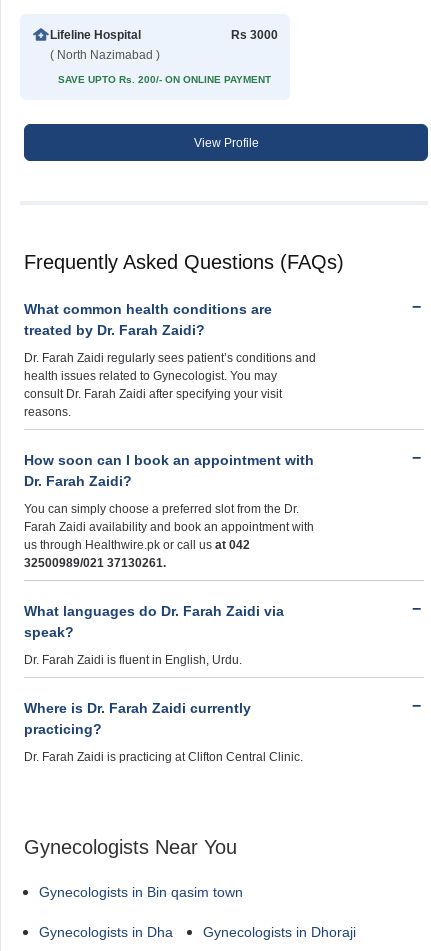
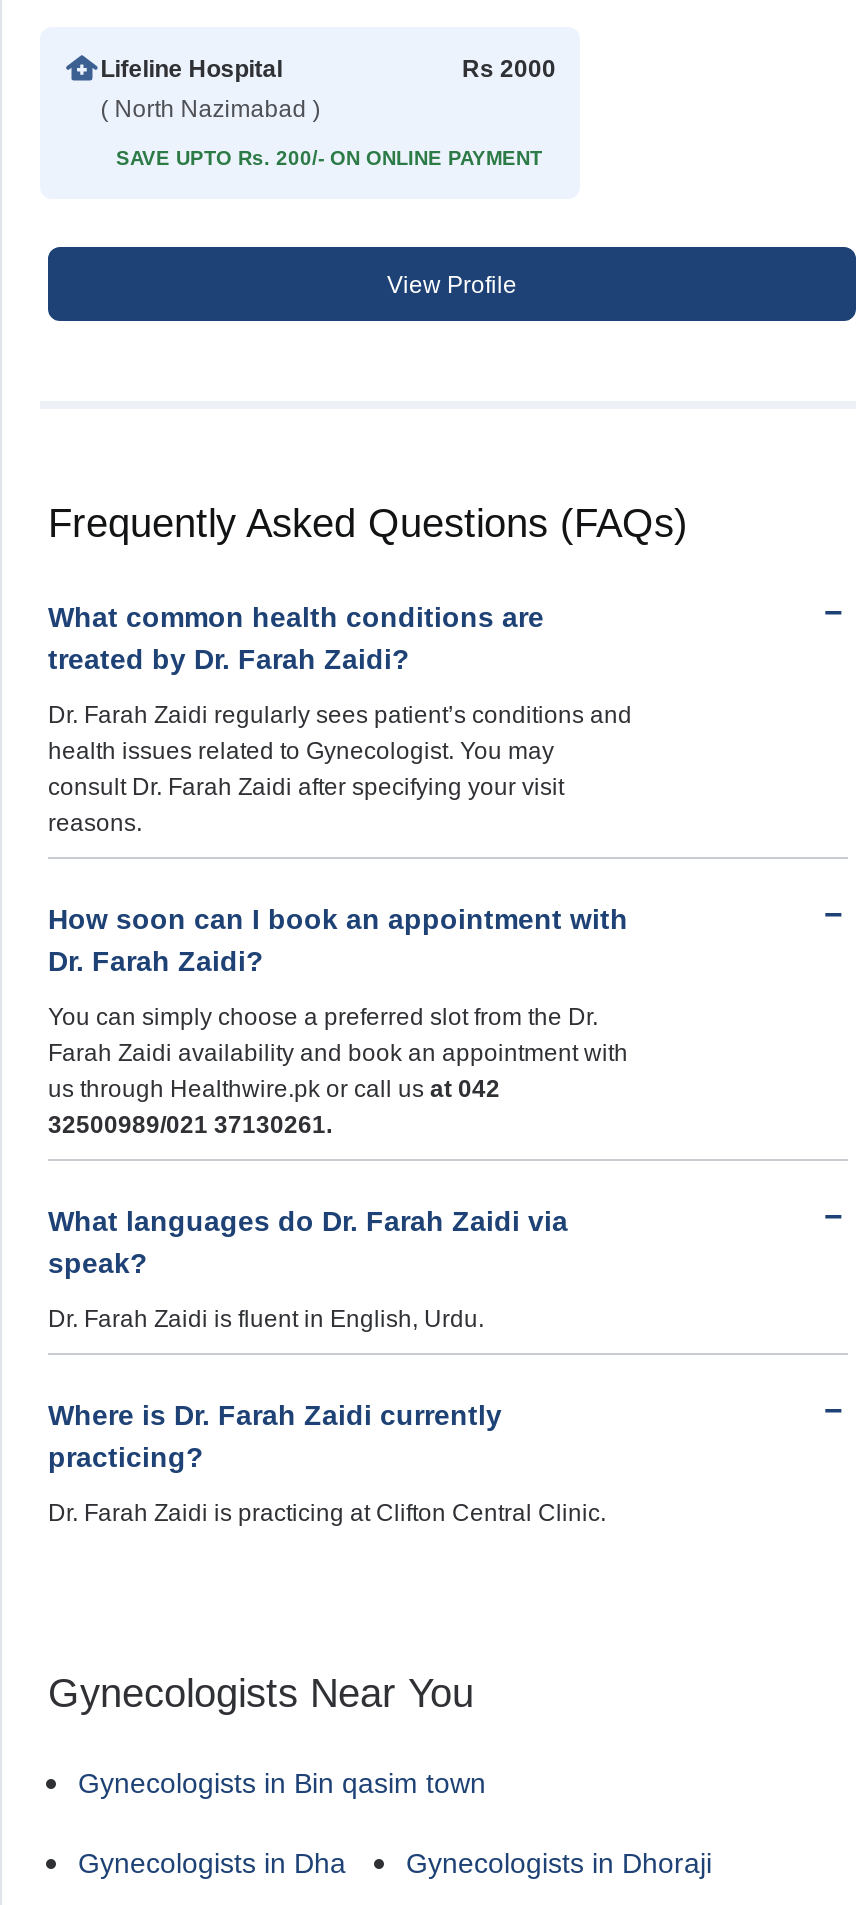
[231,28,278,42] Rs 3000 -> [462,55,556,83] Rs 2000

